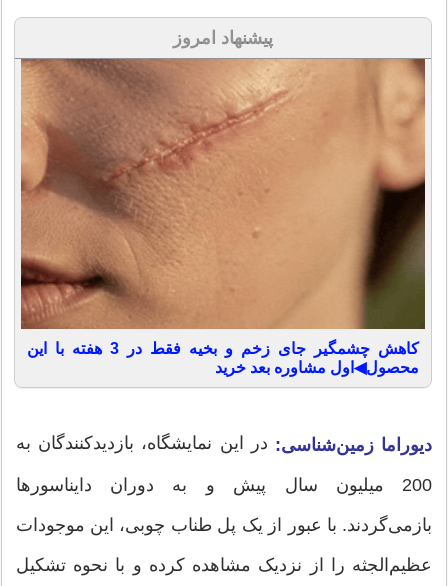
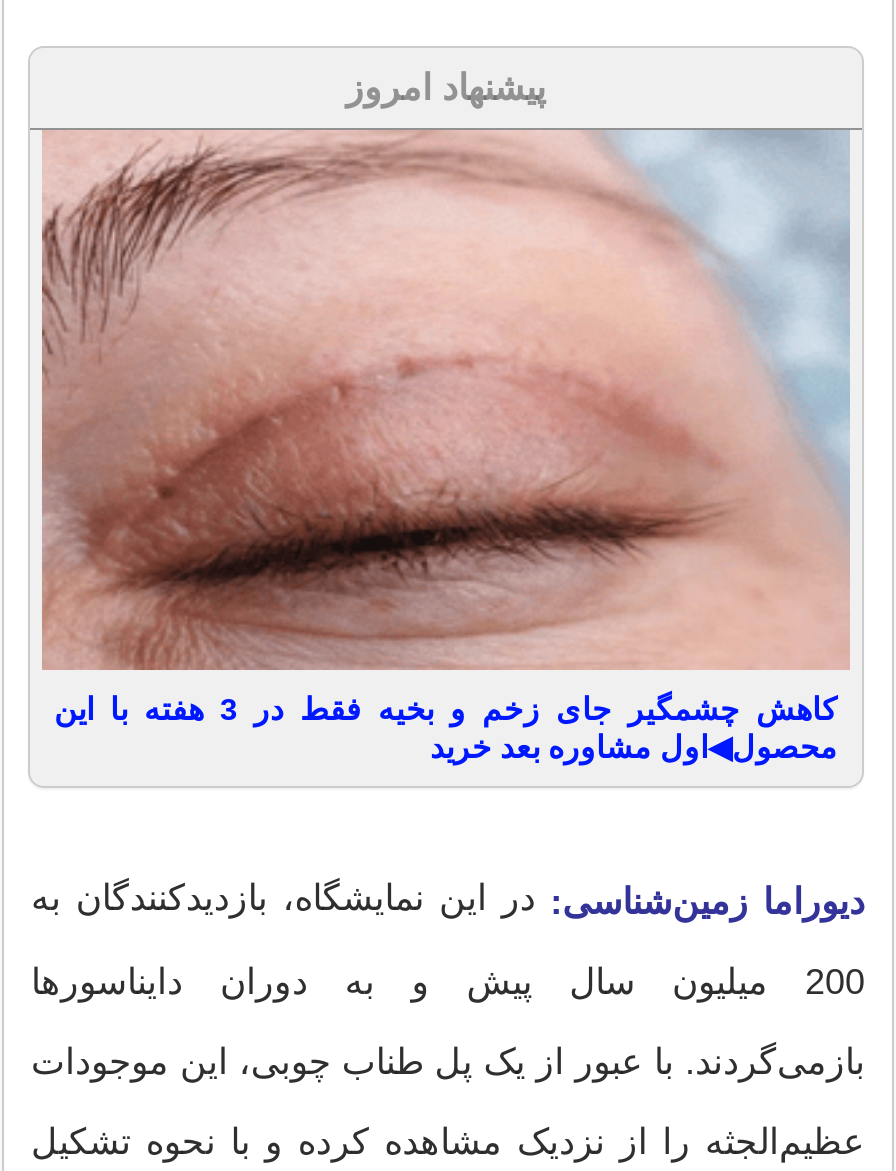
[20,58,426,330] [image] -> [42,128,850,670] [image]

